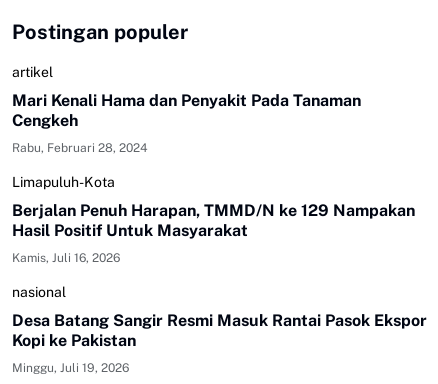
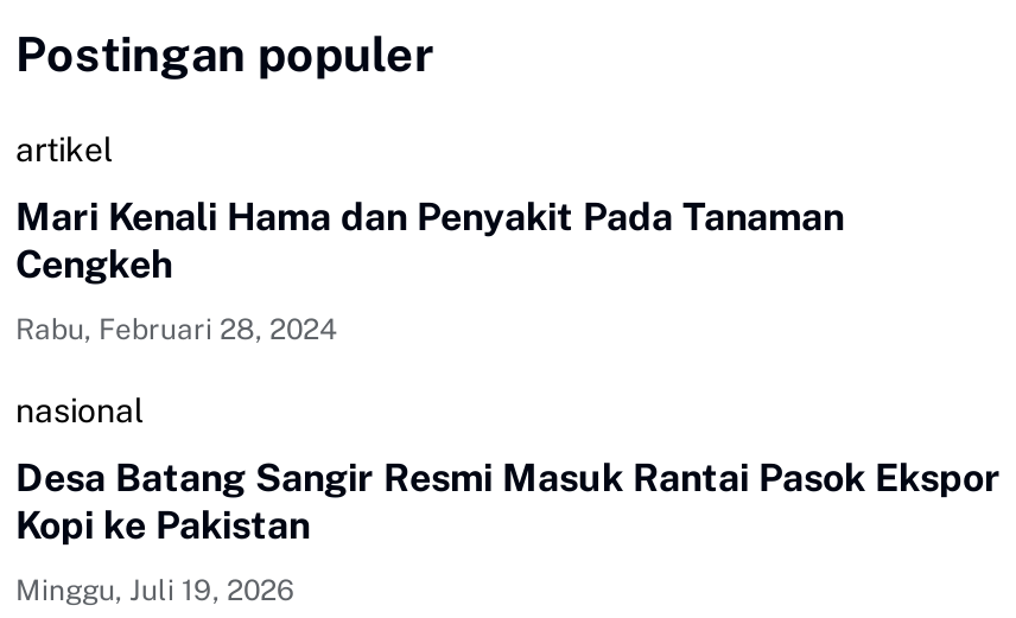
[12,174,415,265] Limapuluh-Kota | Berjalan Penuh Harapan, TMMD/N ke 129 Nampakan | Hasil Positif Untuk Masyarakat | Kamis, Juli 16, 2026 -> none

